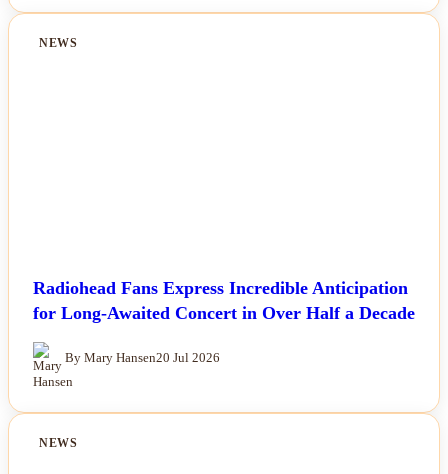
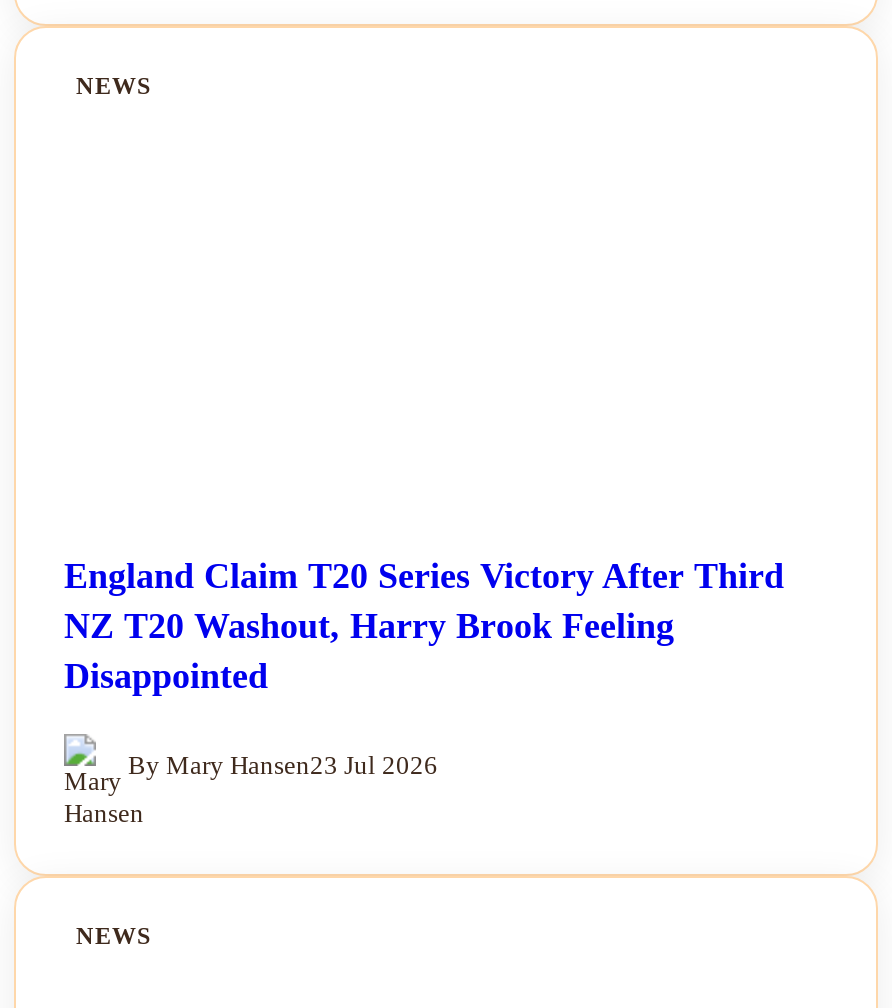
[33,278,415,323] Radiohead Fans Express Incredible Anticipation | for Long-Awaited Concert in Over Half a Decade -> [64,556,784,696] England Claim T20 Series Victory After Third | NZ T20 Washout, Harry Brook Feeling | Disappointed
[65,350,220,365] By Mary Hansen20 Jul 2026 -> [128,750,438,780] By Mary Hansen23 Jul 2026

